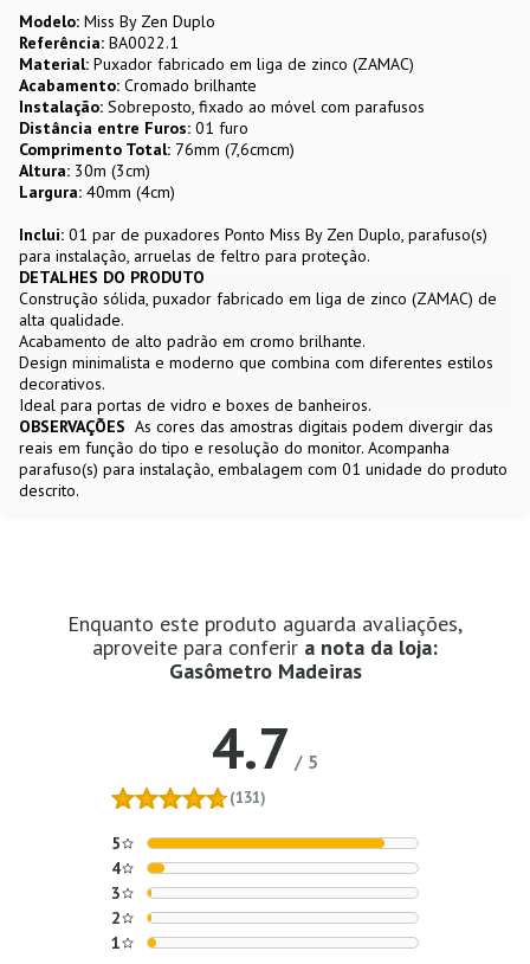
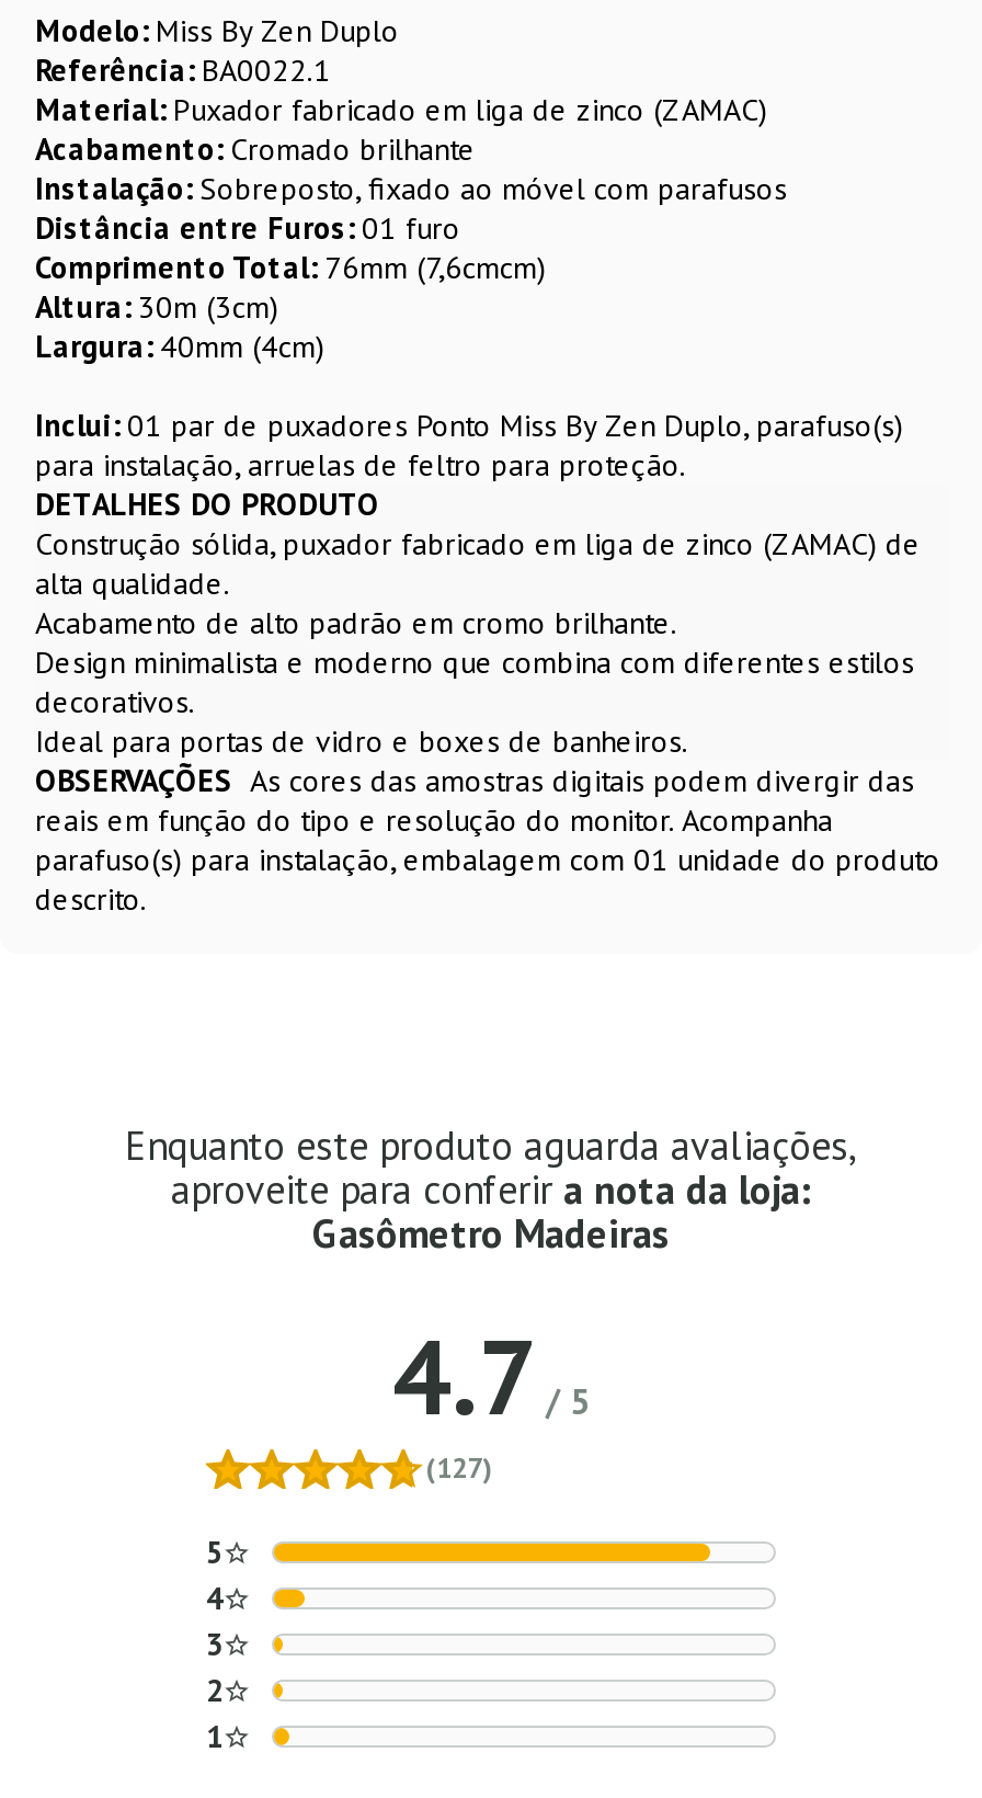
[230,787,266,807] (131) -> [425,1449,493,1486] (127)

